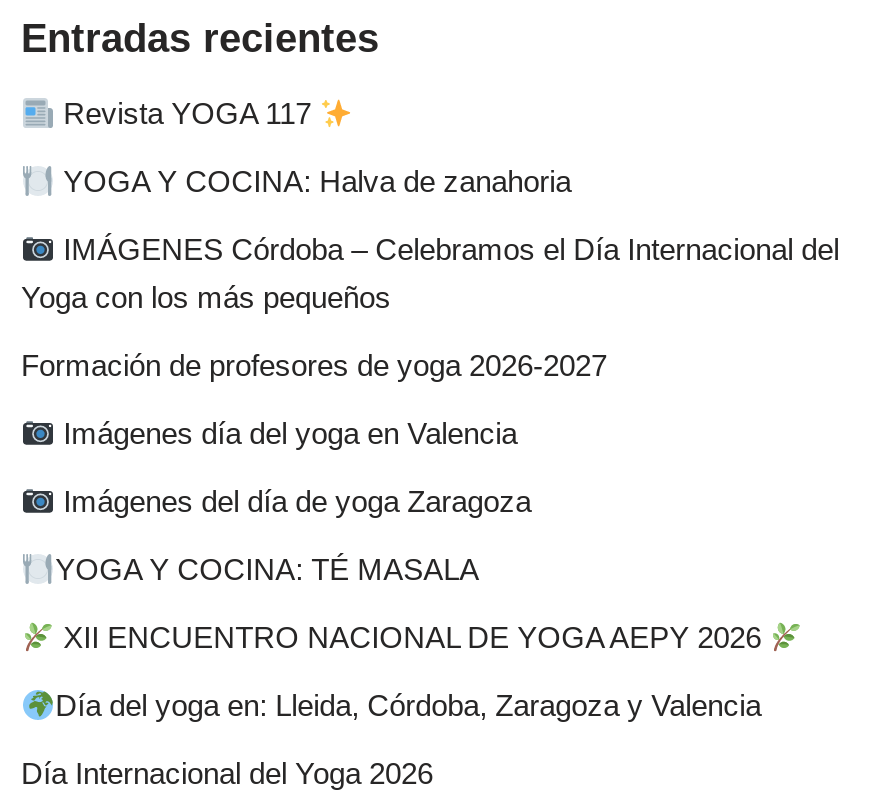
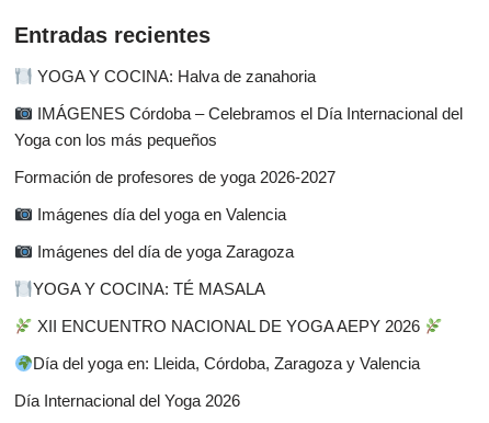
[55,97,319,131] Revista YOGA 117 -> none

